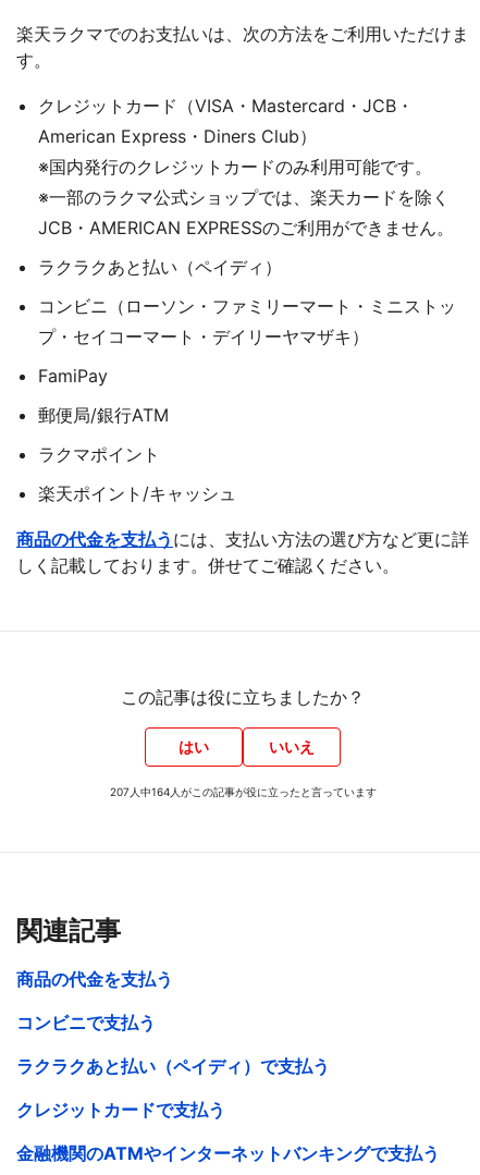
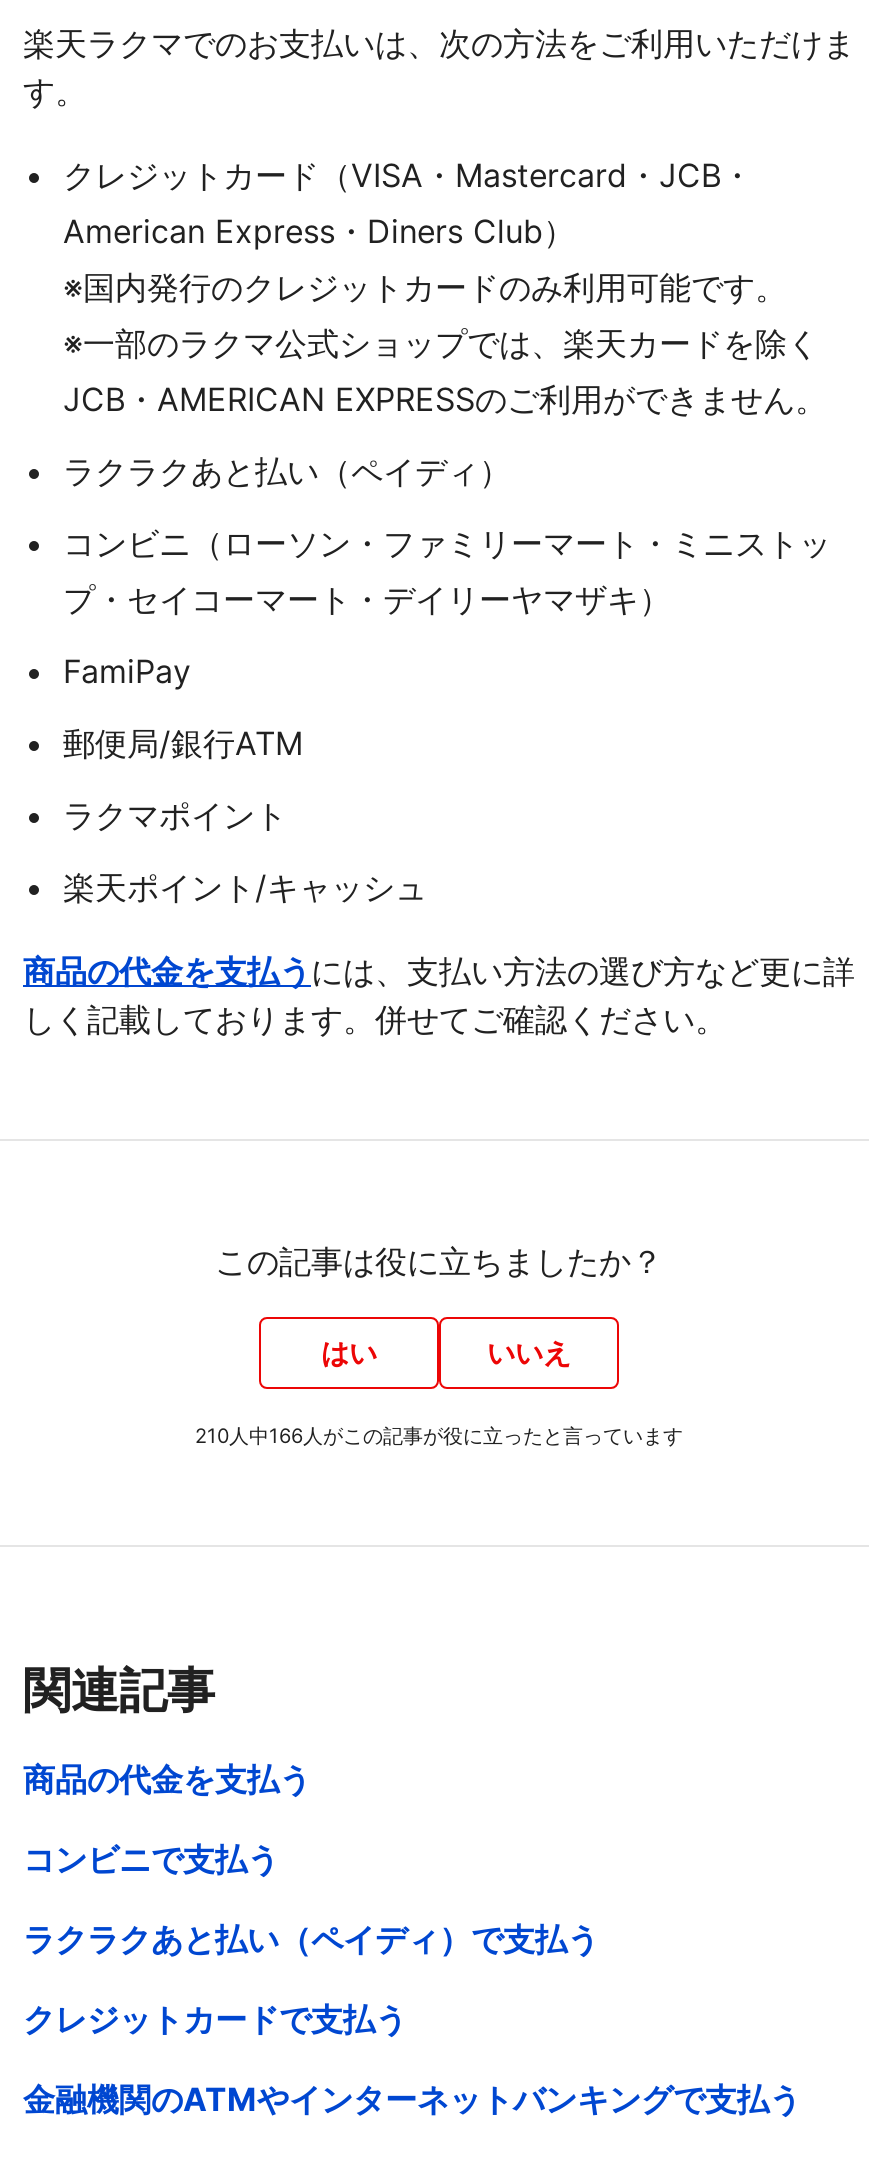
[109,785,376,798] 207人中164人がこの記事が役に立ったと言っています -> [195,1423,683,1447] 210人中166人がこの記事が役に立ったと言っています

